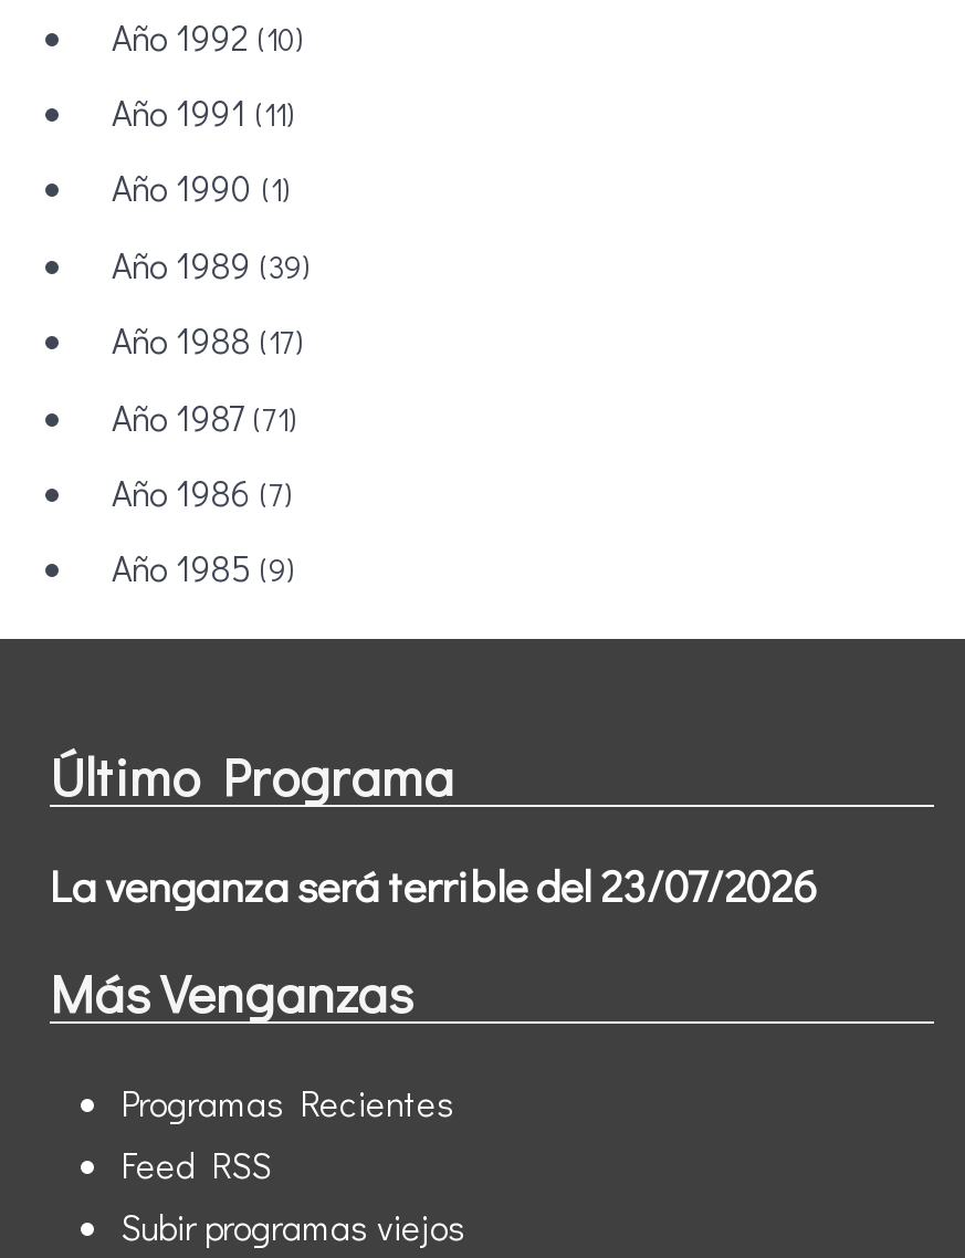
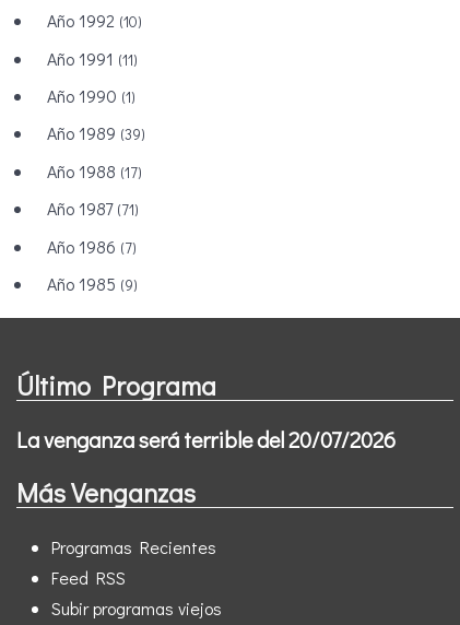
[50,855,817,912] La venganza será terrible del 23/07/2026 -> [16,425,396,454] La venganza será terrible del 20/07/2026

